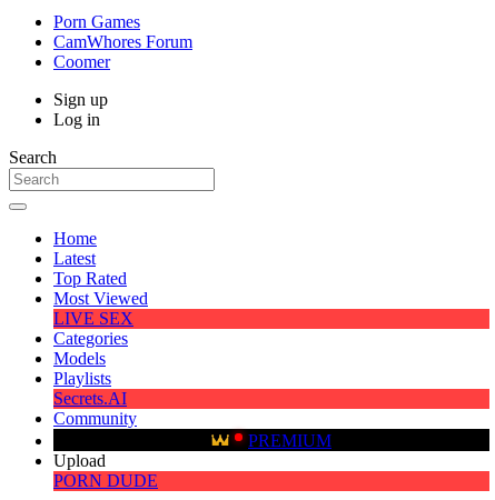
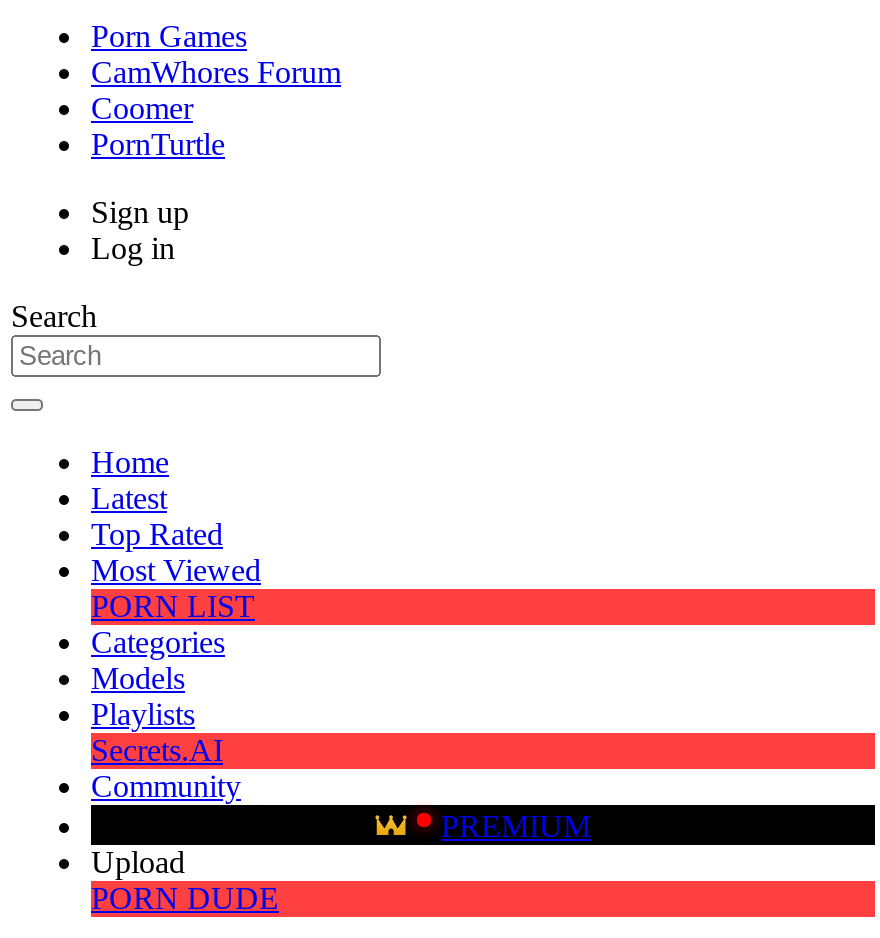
none -> [91,127,225,161] PornTurtle
[53,309,133,328] LIVE SEX -> [91,589,255,623] PORN LIST

